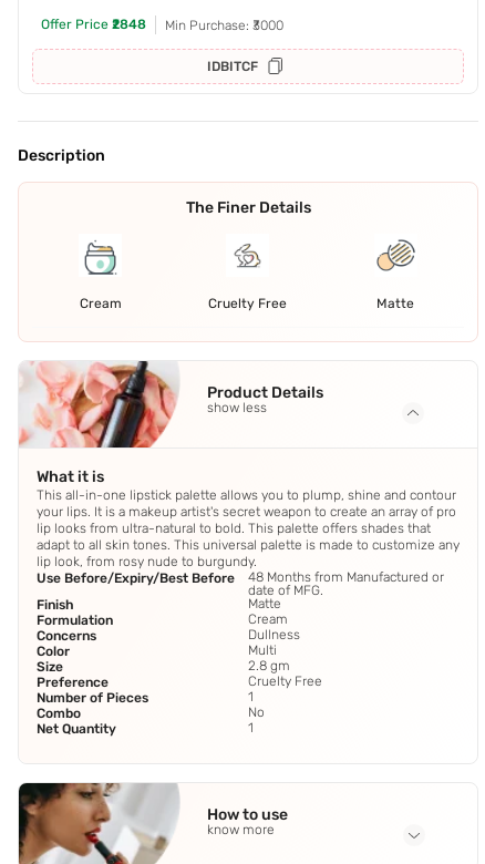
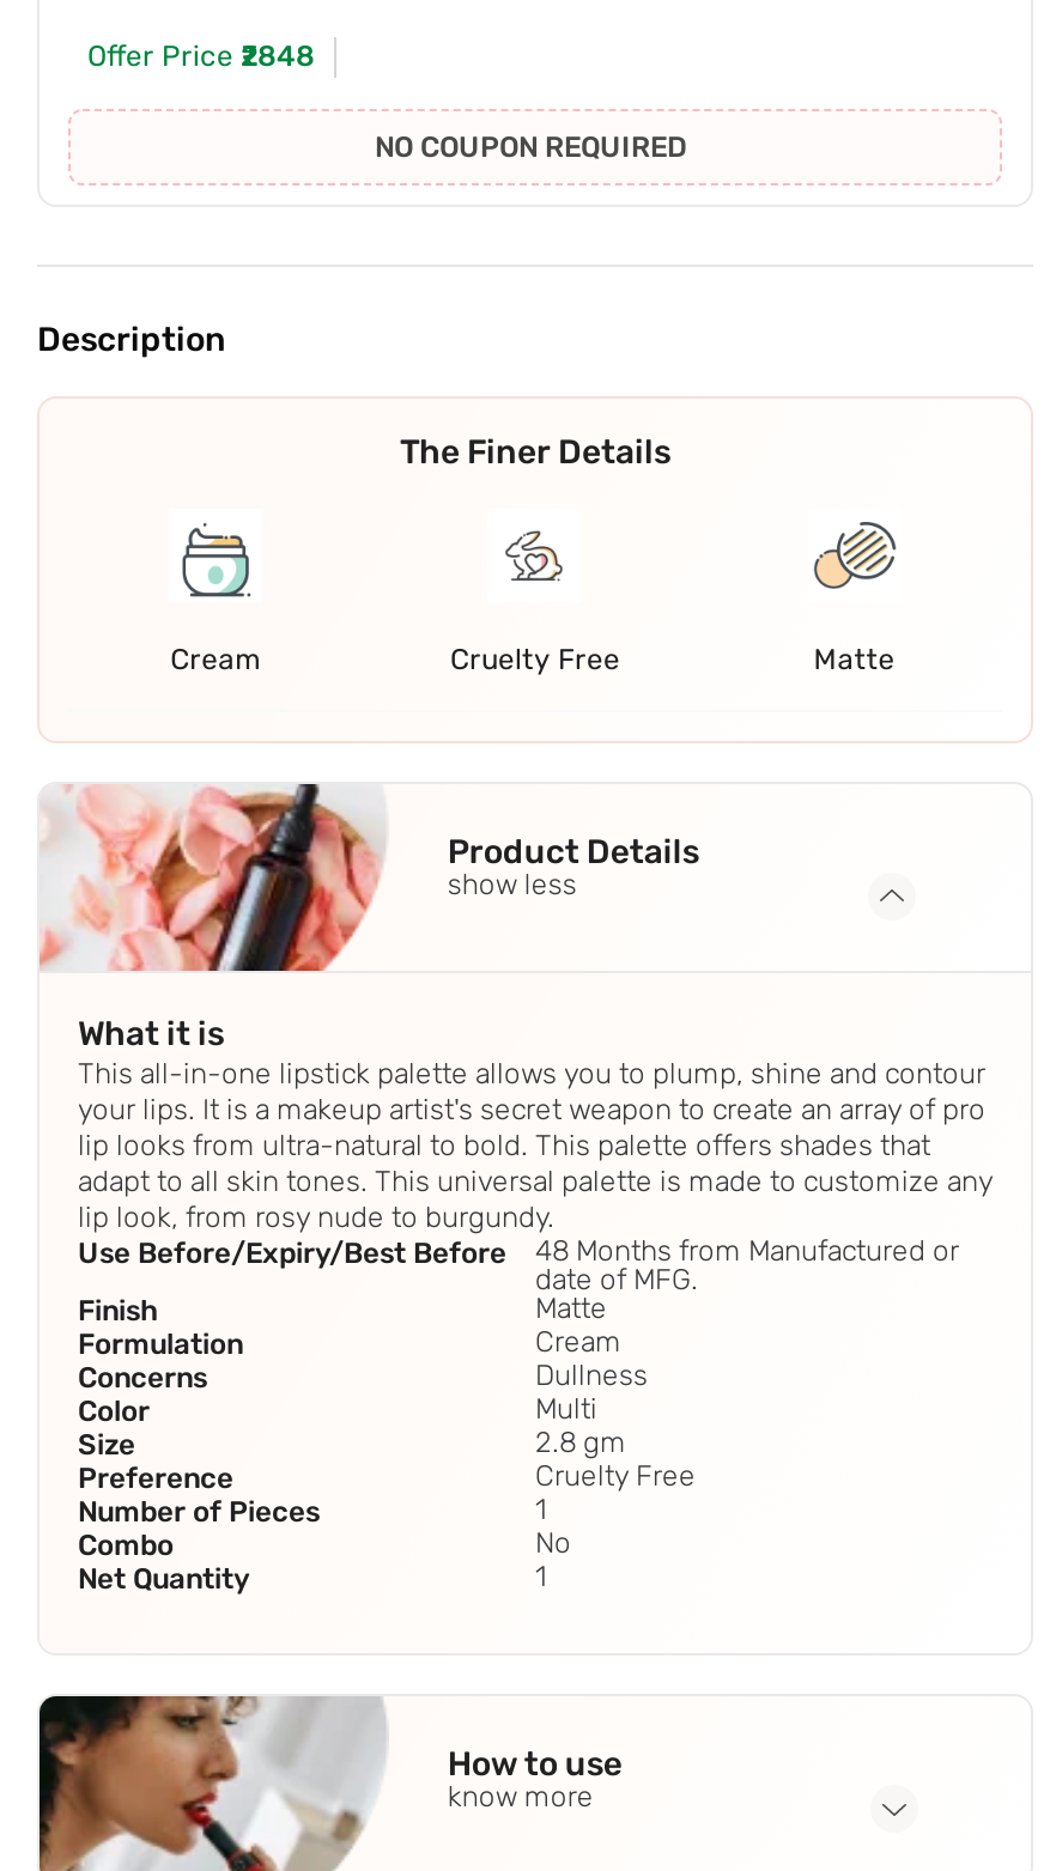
[165,18,283,75] Min Purchase: ₹3000 | IDBITCF -> [375,131,686,165] NO COUPON REQUIRED

